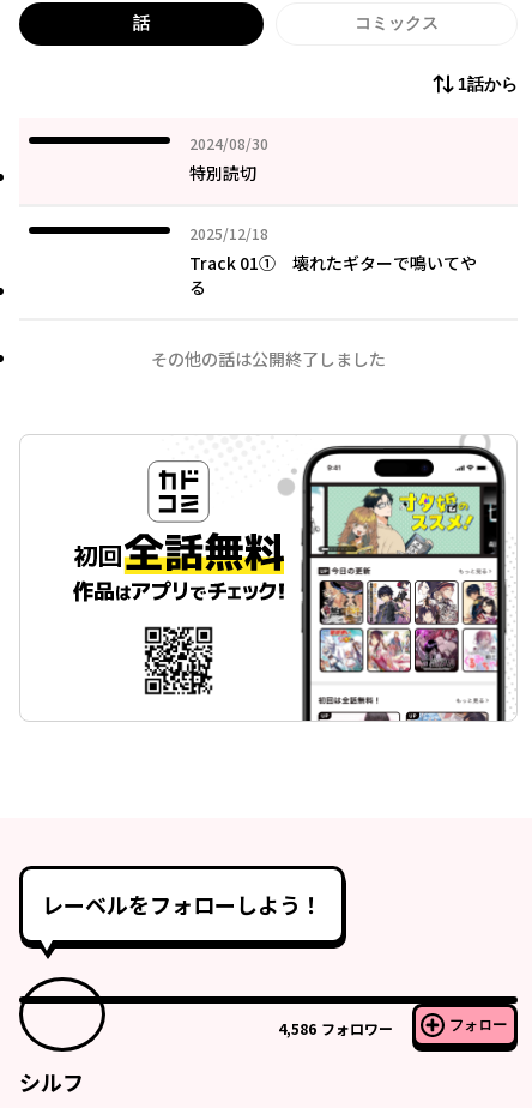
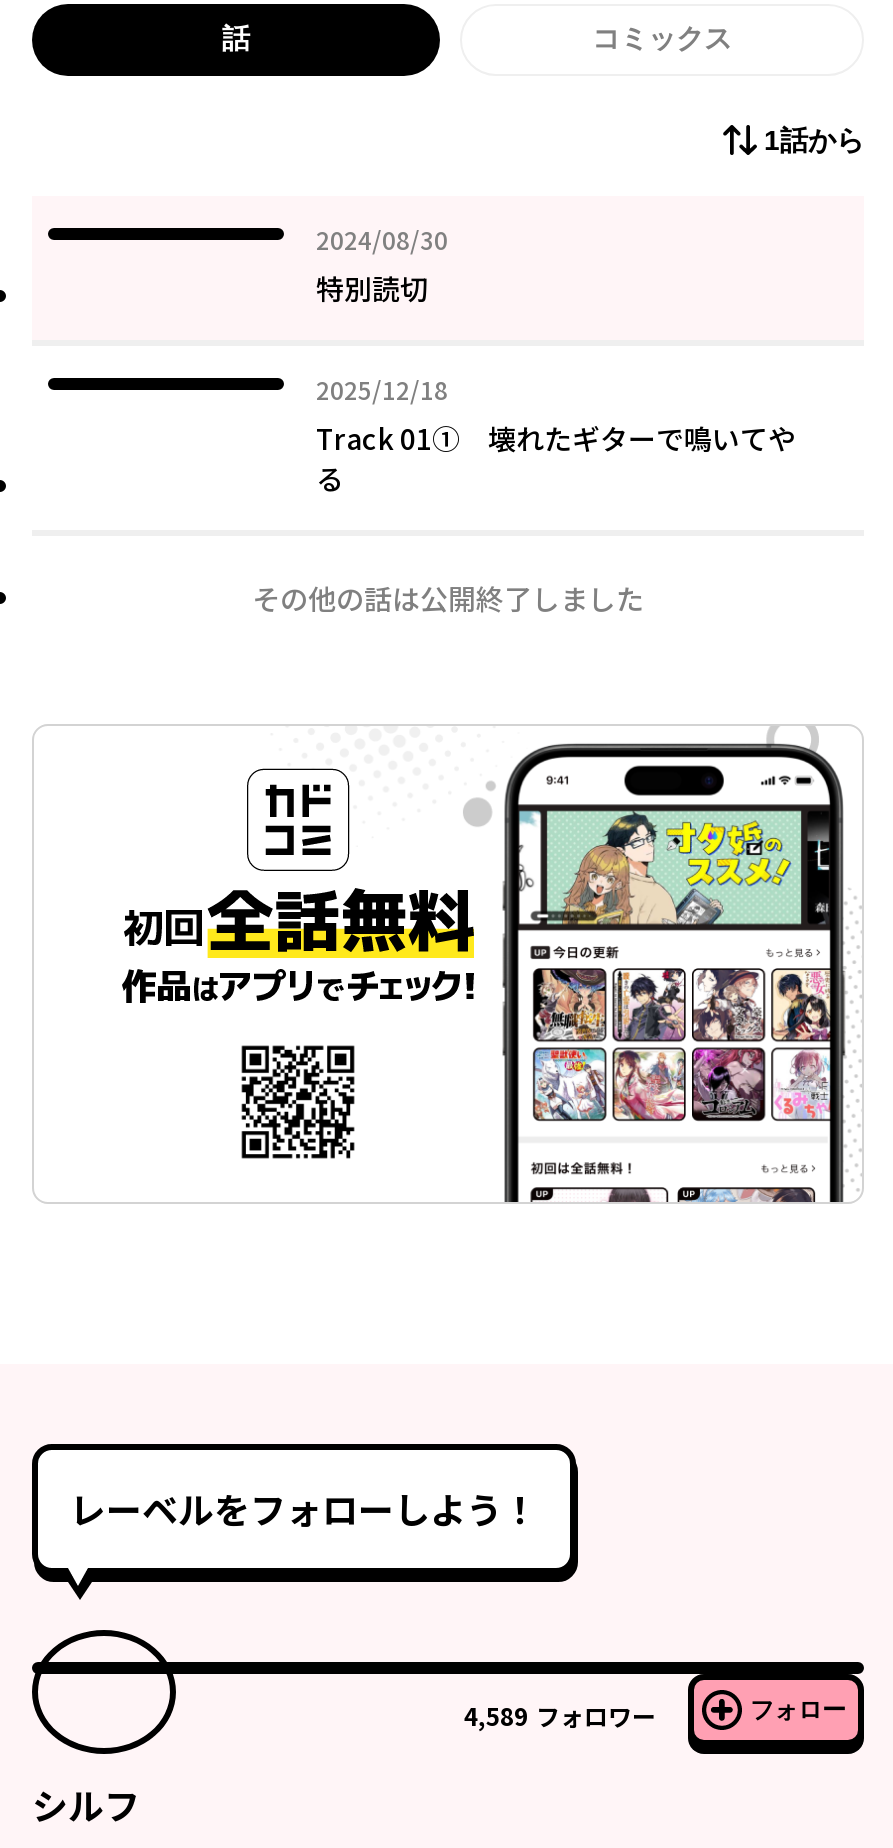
[278,1017,393,1038] 4,586 フォロワー -> [464,1697,656,1731] 4,589 フォロワー

